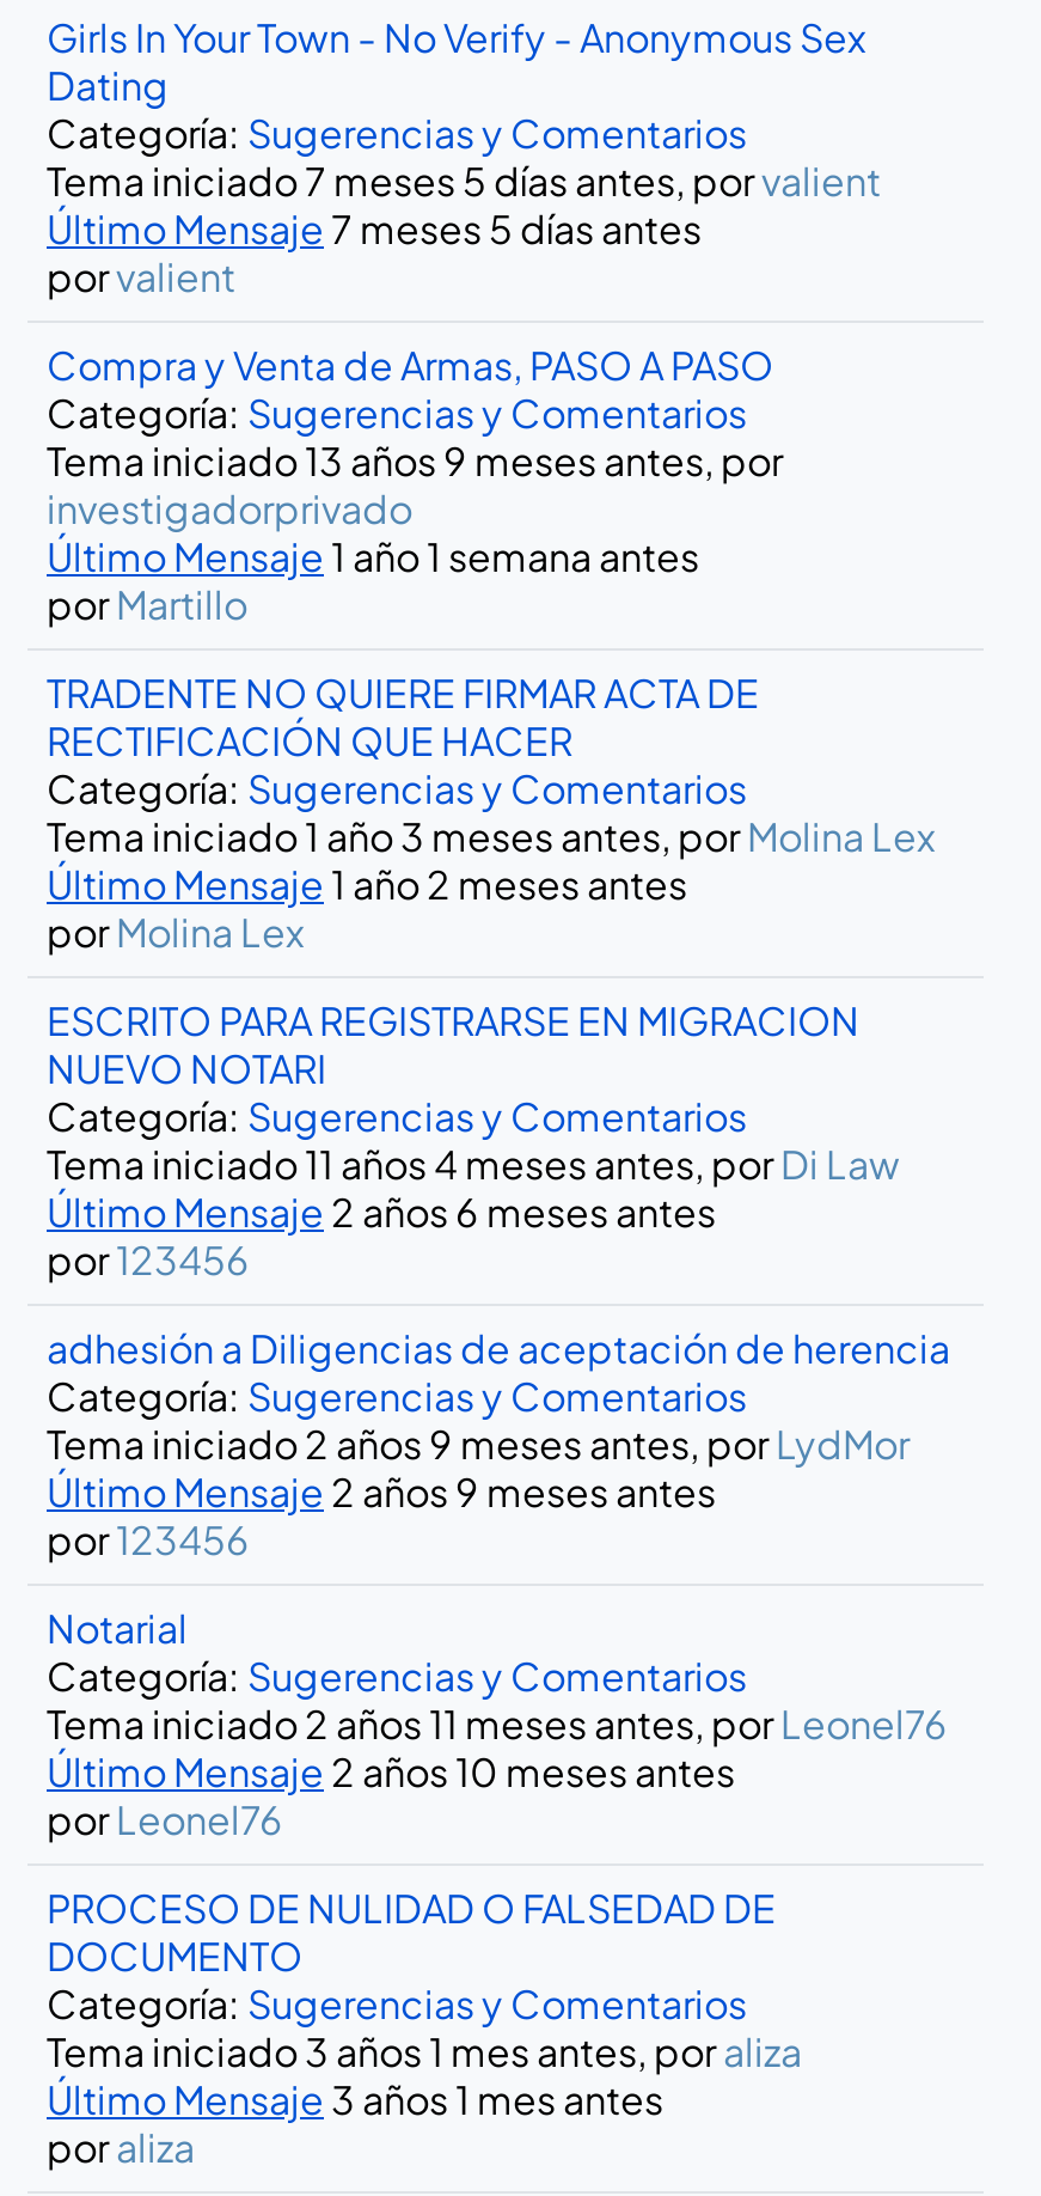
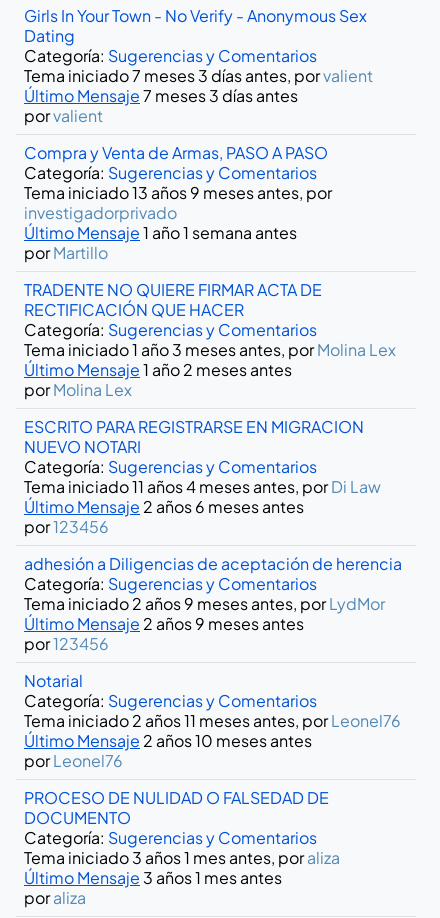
[47,155,881,205] Tema iniciado 7 meses 5 días antes, porvalient -> [24,65,373,86] Tema iniciado 7 meses 3 días antes, porvalient
[47,202,702,253] Último Mensaje 7 meses 5 días antes -> [24,85,298,106] Último Mensaje 7 meses 3 días antes

